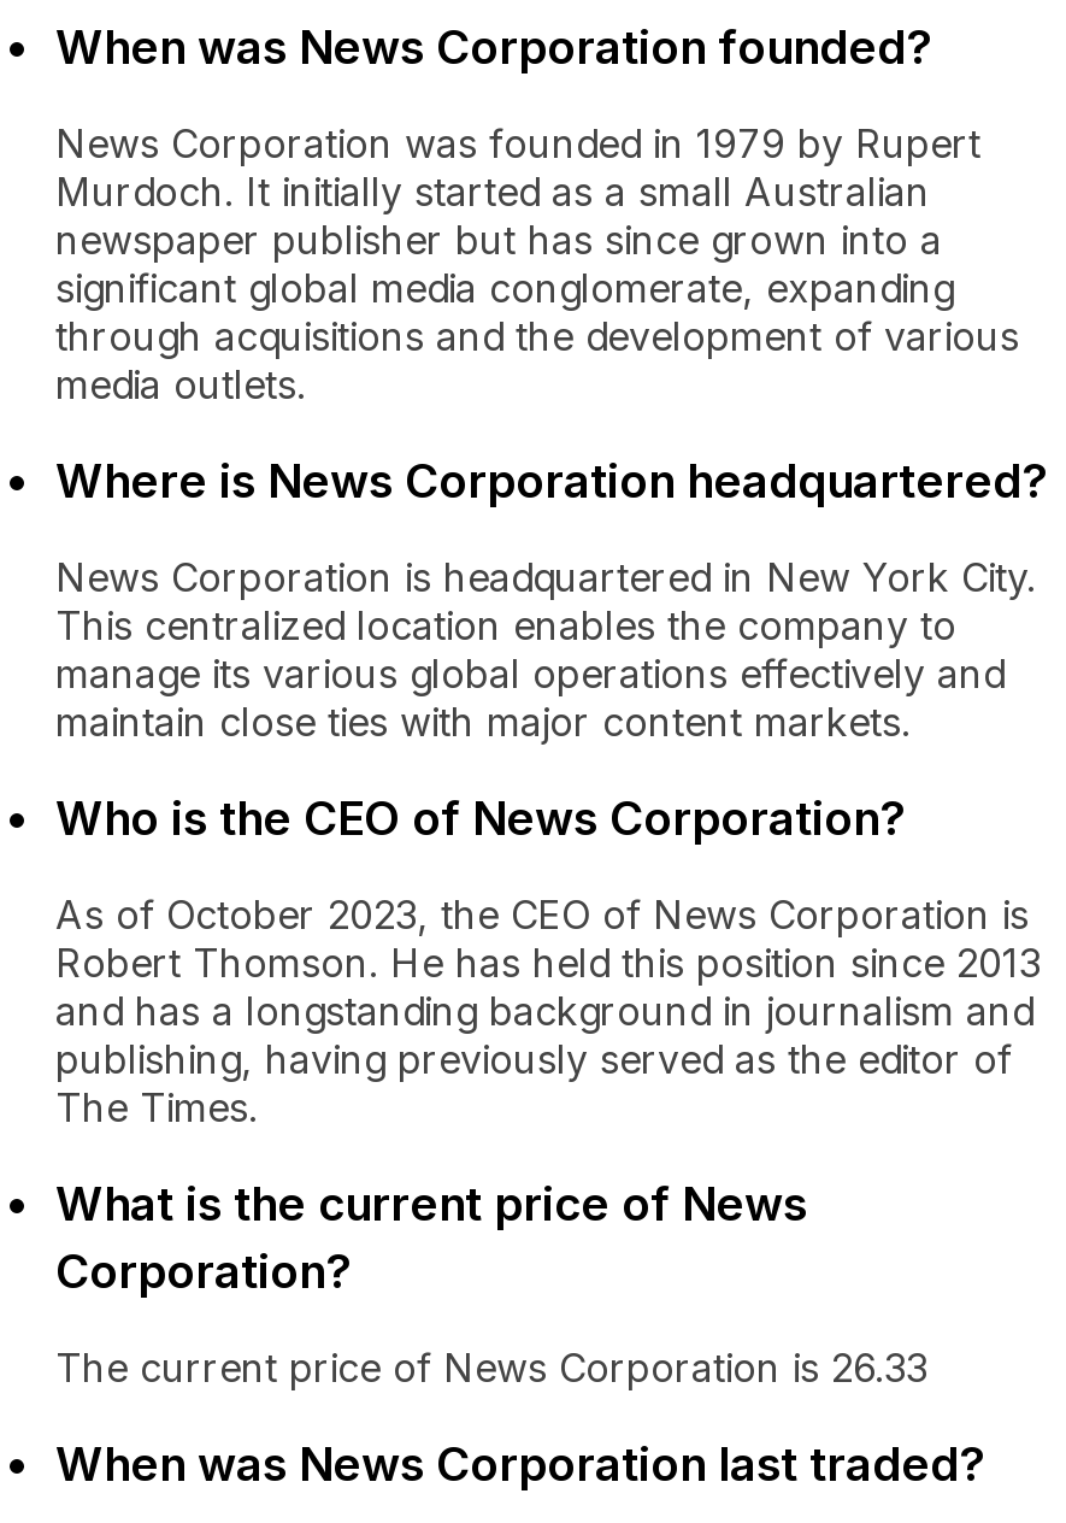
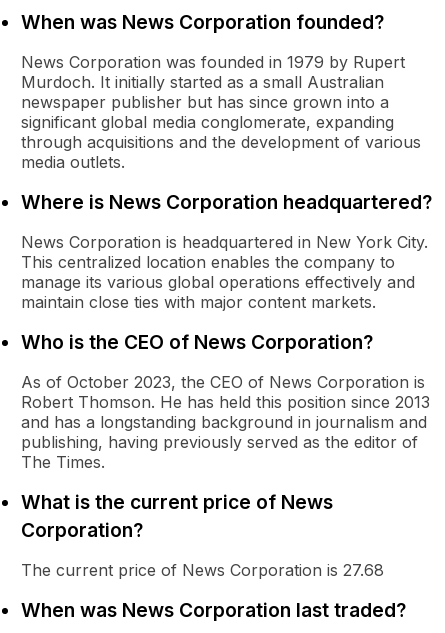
[55,1343,927,1392] The current price of News Corporation is 26.33 -> [21,560,384,580] The current price of News Corporation is 27.68

